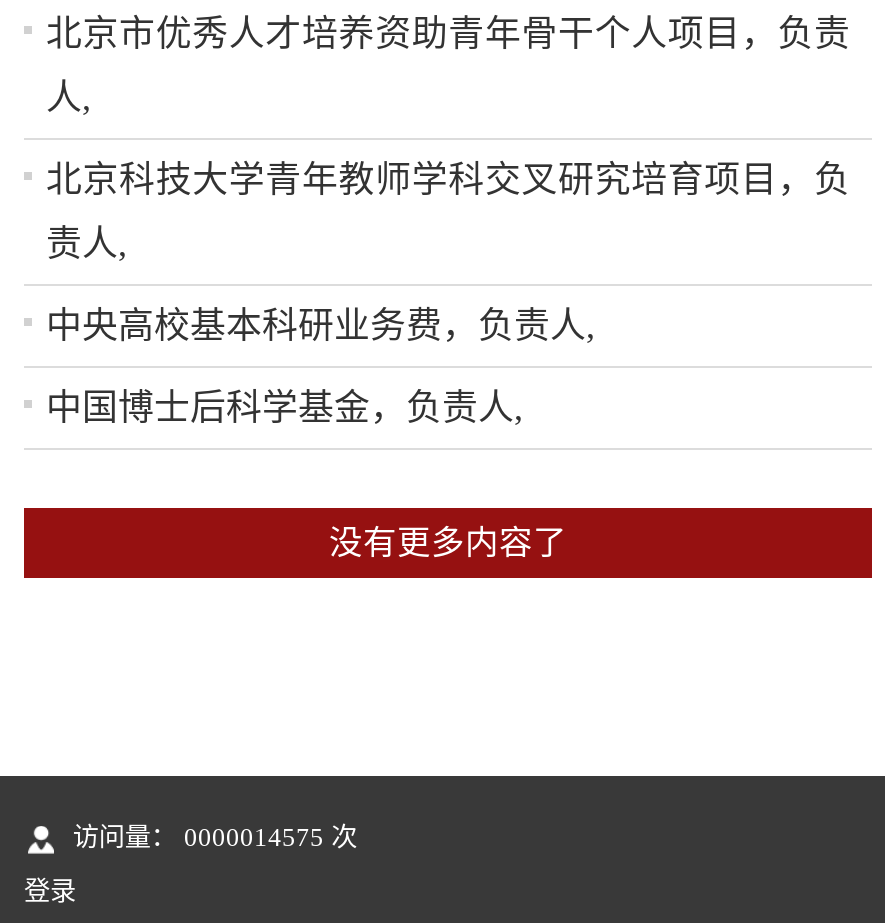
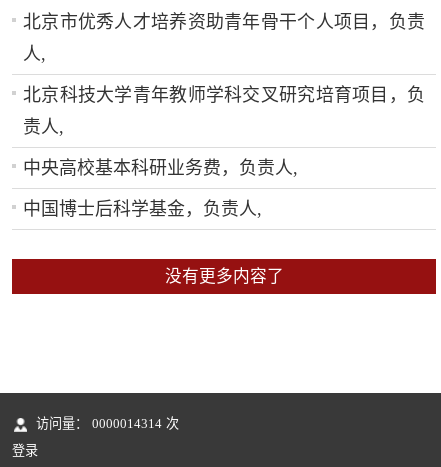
[73,823,357,853] 访问量： 0000014575 次 -> [36,416,179,431] 访问量： 0000014314 次

